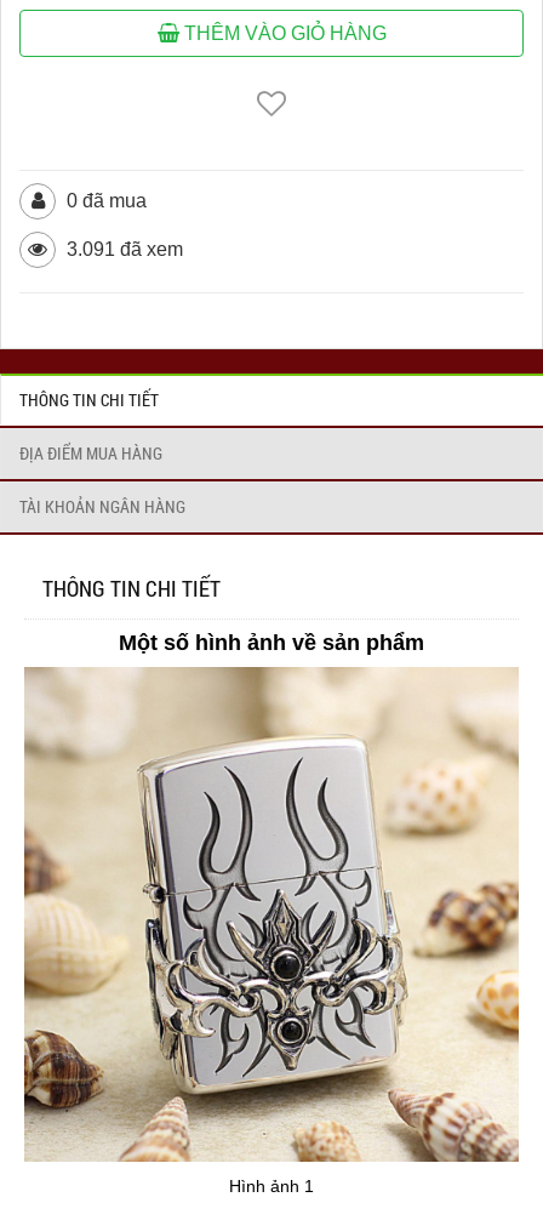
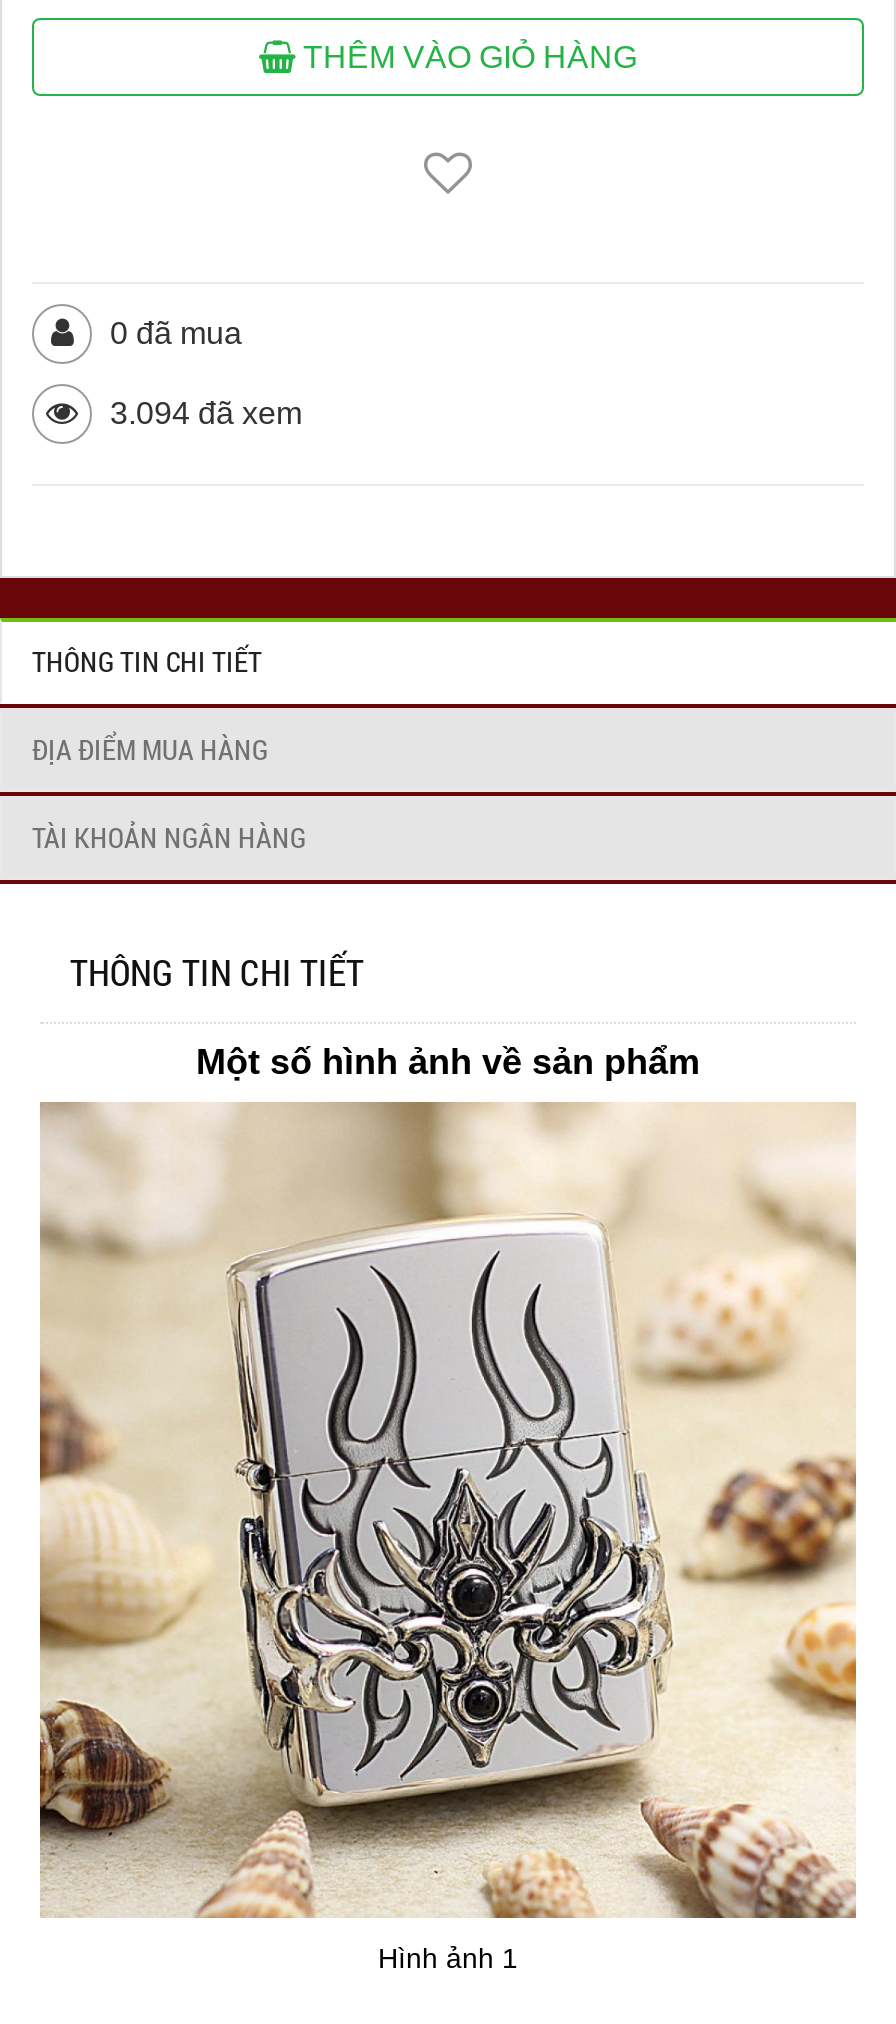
[62,239,183,260] 3.091 đã xem -> [102,397,302,431] 3.094 đã xem

